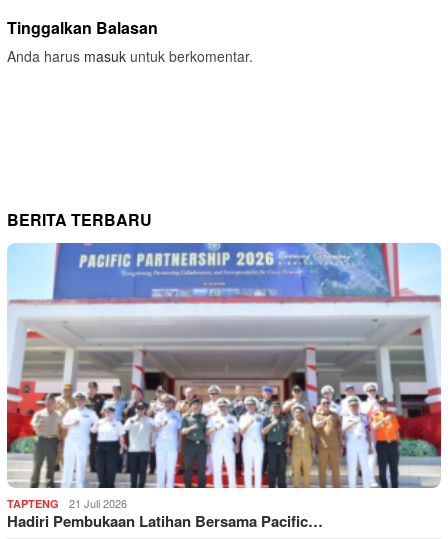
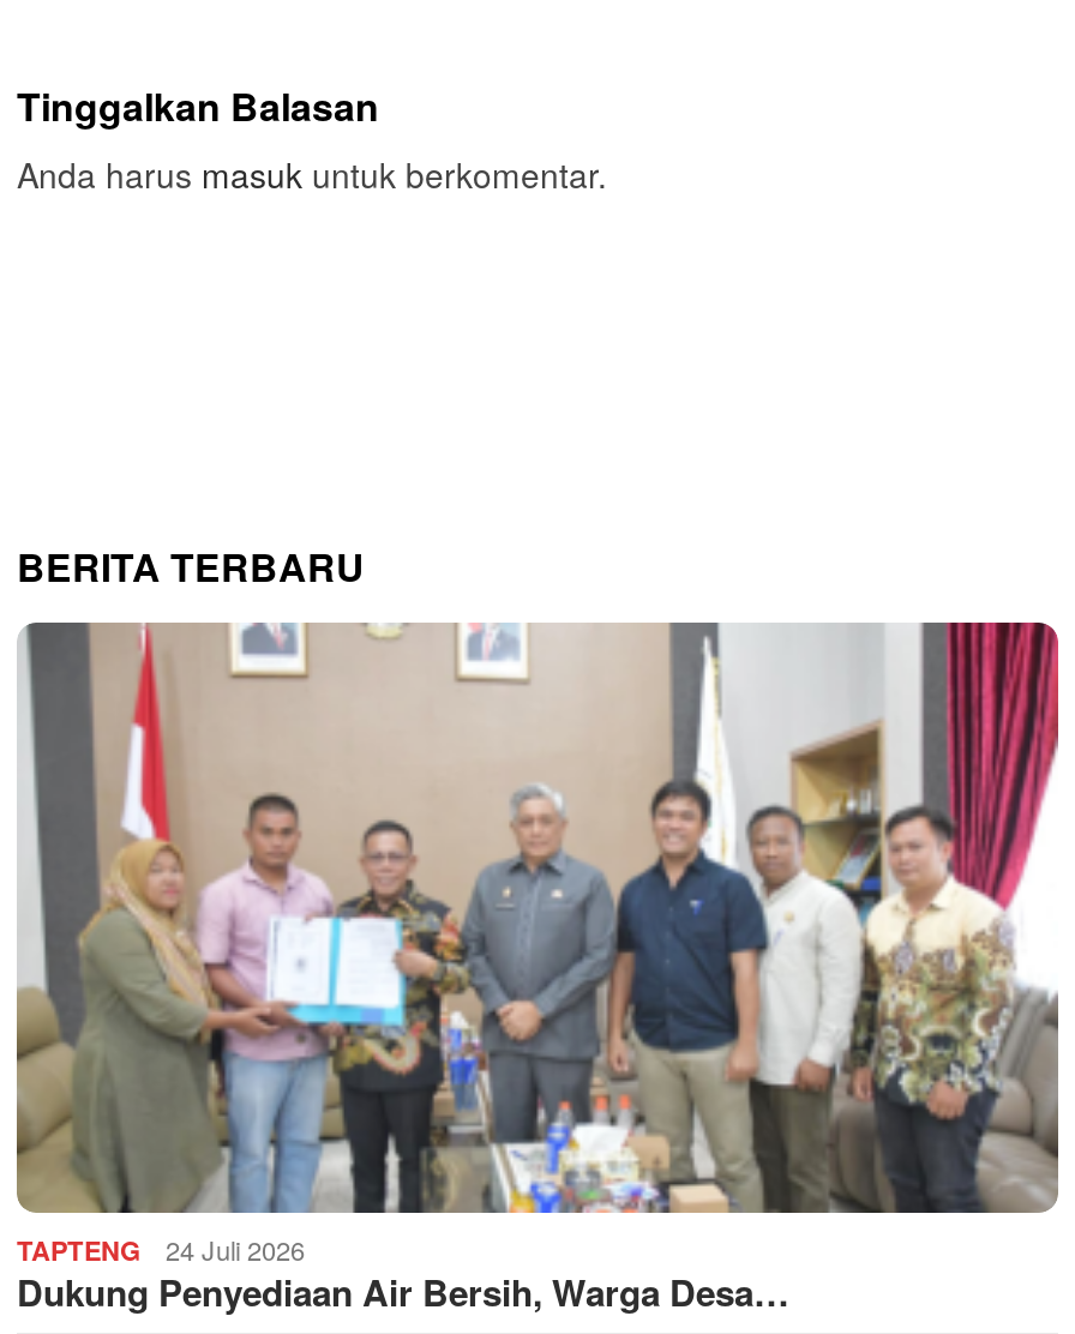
[6,242,442,532] [image] | 21 Juli 2026 | Hadiri Pembukaan Latihan Bersama Pacific… -> [14,619,1061,1318] [image] | 24 Juli 2026 | Dukung Penyediaan Air Bersih, Warga Desa…

